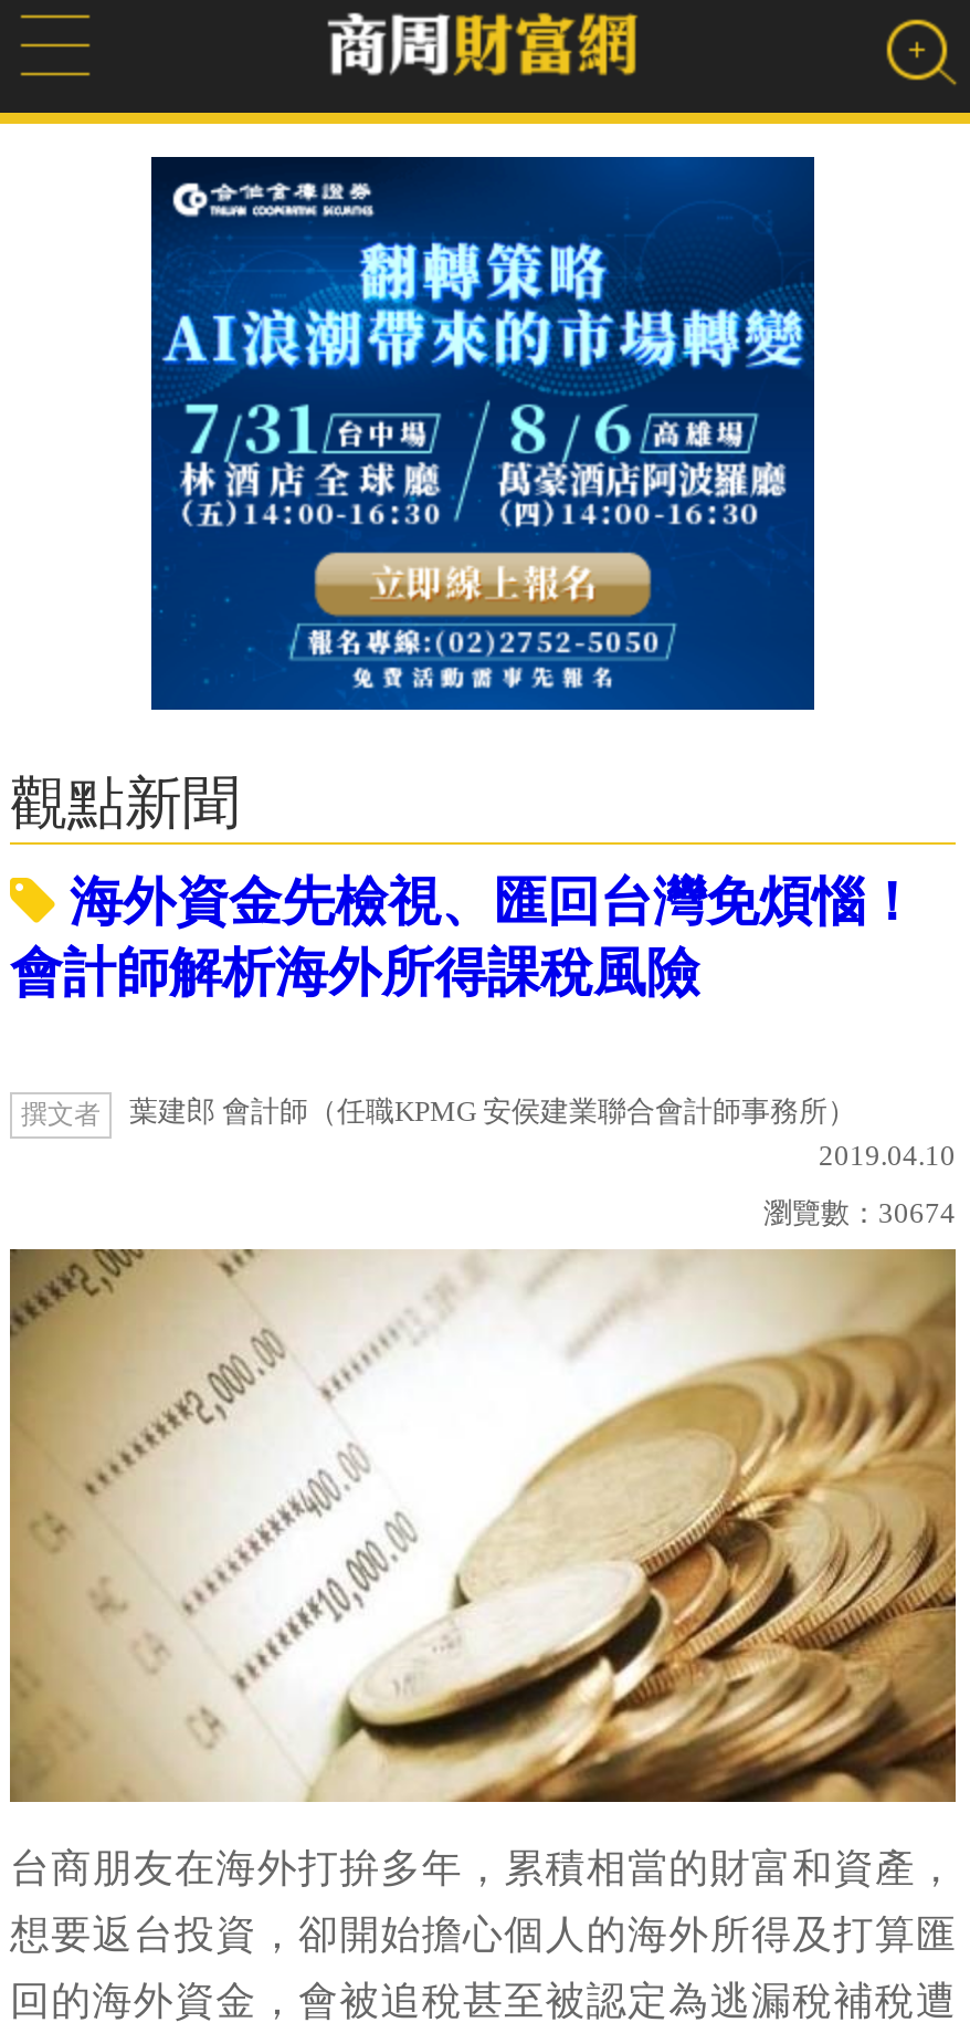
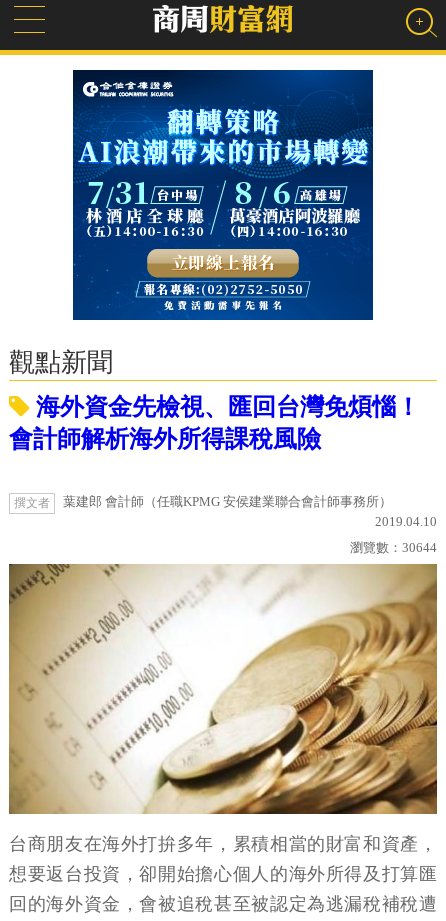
[763,1196,956,1229] 瀏覽數：30674 -> [350,540,437,555] 瀏覽數：30644

